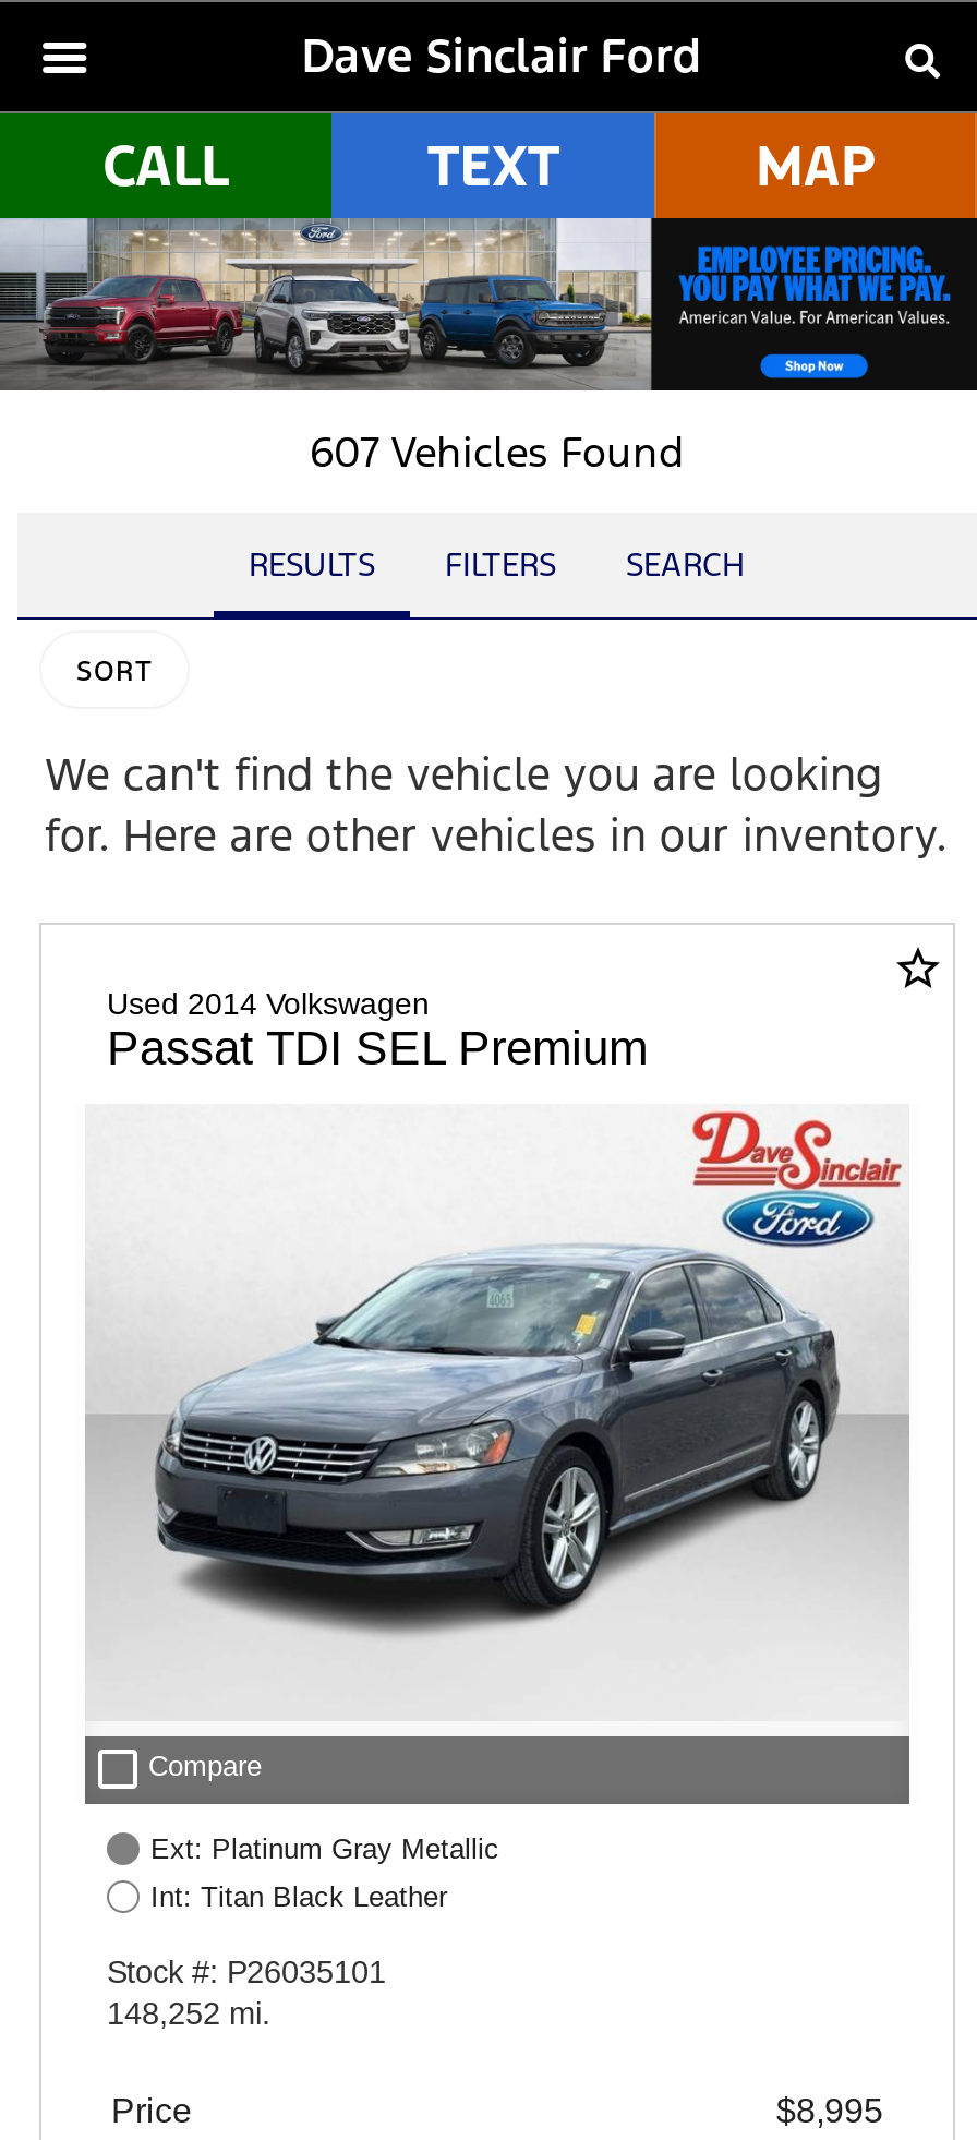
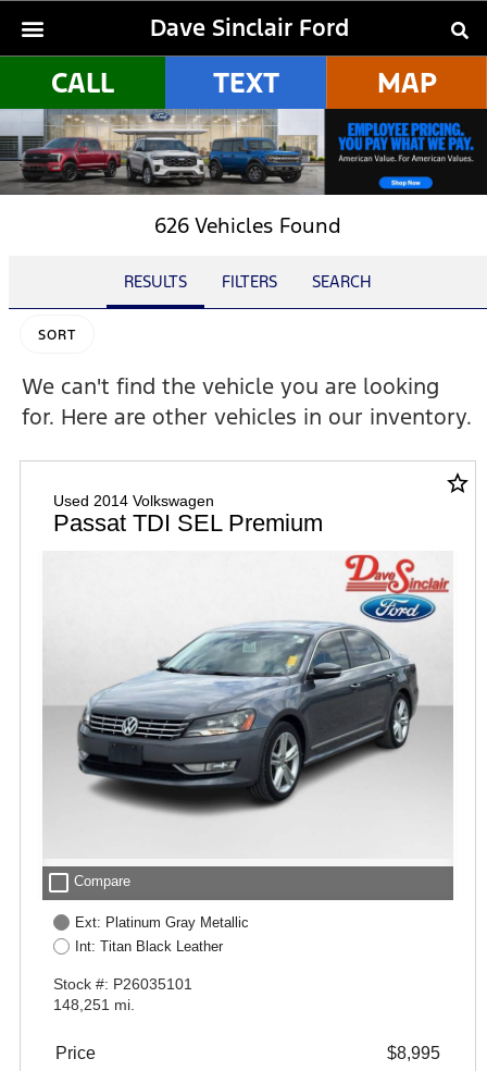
[310,425,685,477] 607 Vehicles Found -> [154,212,341,238] 626 Vehicles Found
[107,1996,270,2031] 148,252 mi. -> [53,996,135,1013] 148,251 mi.

